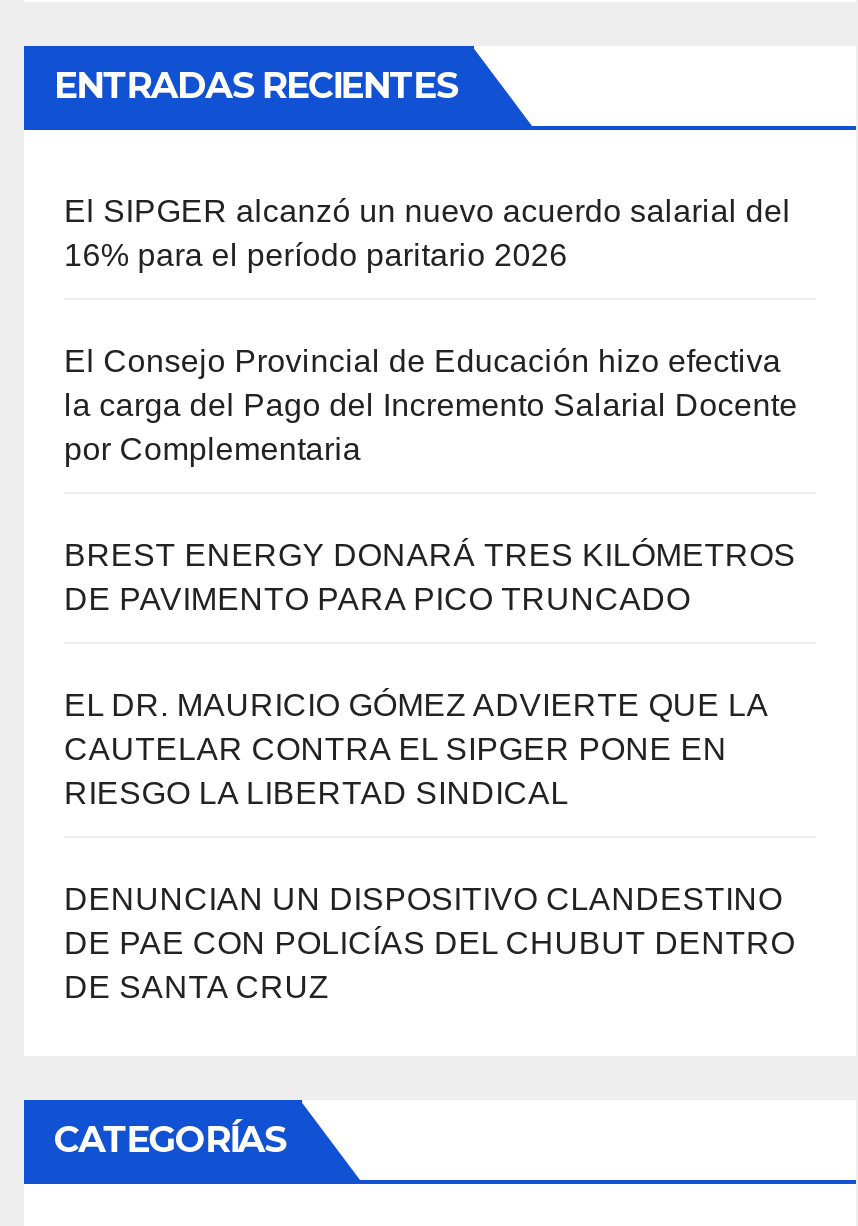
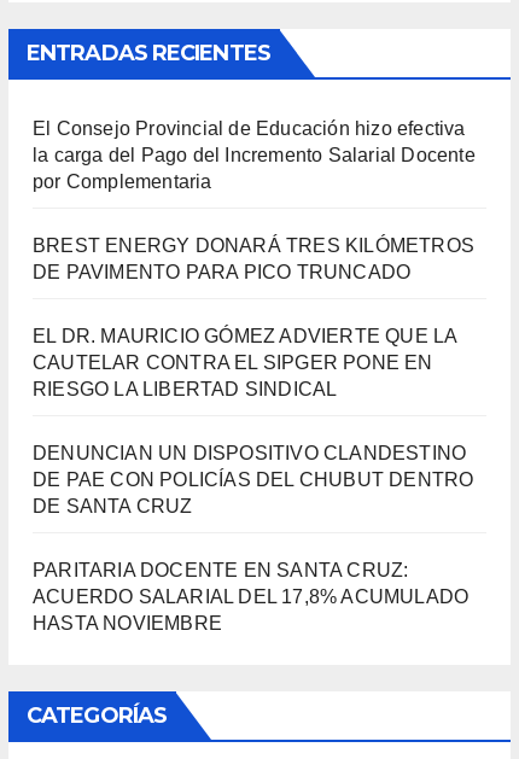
[64,194,791,272] El SIPGER alcanzó un nuevo acuerdo salarial del | 16% para el período paritario 2026 -> none
moved [64,344,798,1004] -> [33,118,475,516]: El Consejo Provincial de Educación hizo efectiva | la carga del Pago del Incremento Salarial Docente | por Complementaria | ... | DE PAE CON POLICÍAS DEL CHUBUT DENTRO | DE SANTA CRUZ
none -> [33,560,469,633] PARITARIA DOCENTE EN SANTA CRUZ: | ACUERDO SALARIAL DEL 17,8% ACUMULADO | HASTA NOVIEMBRE

